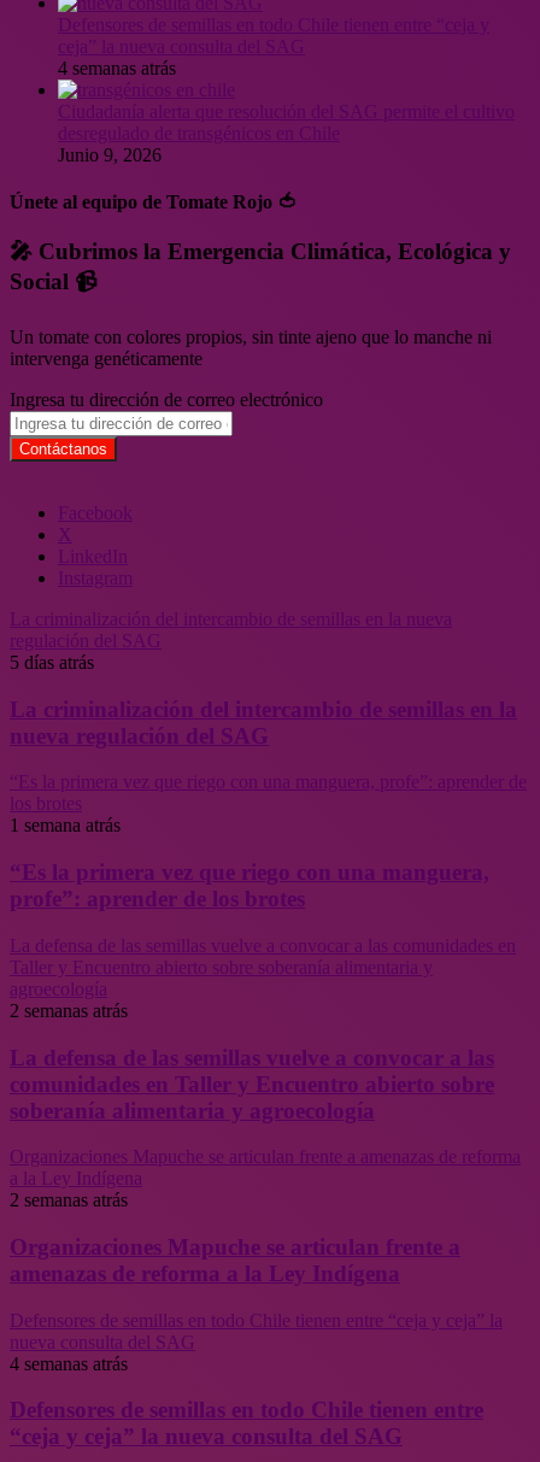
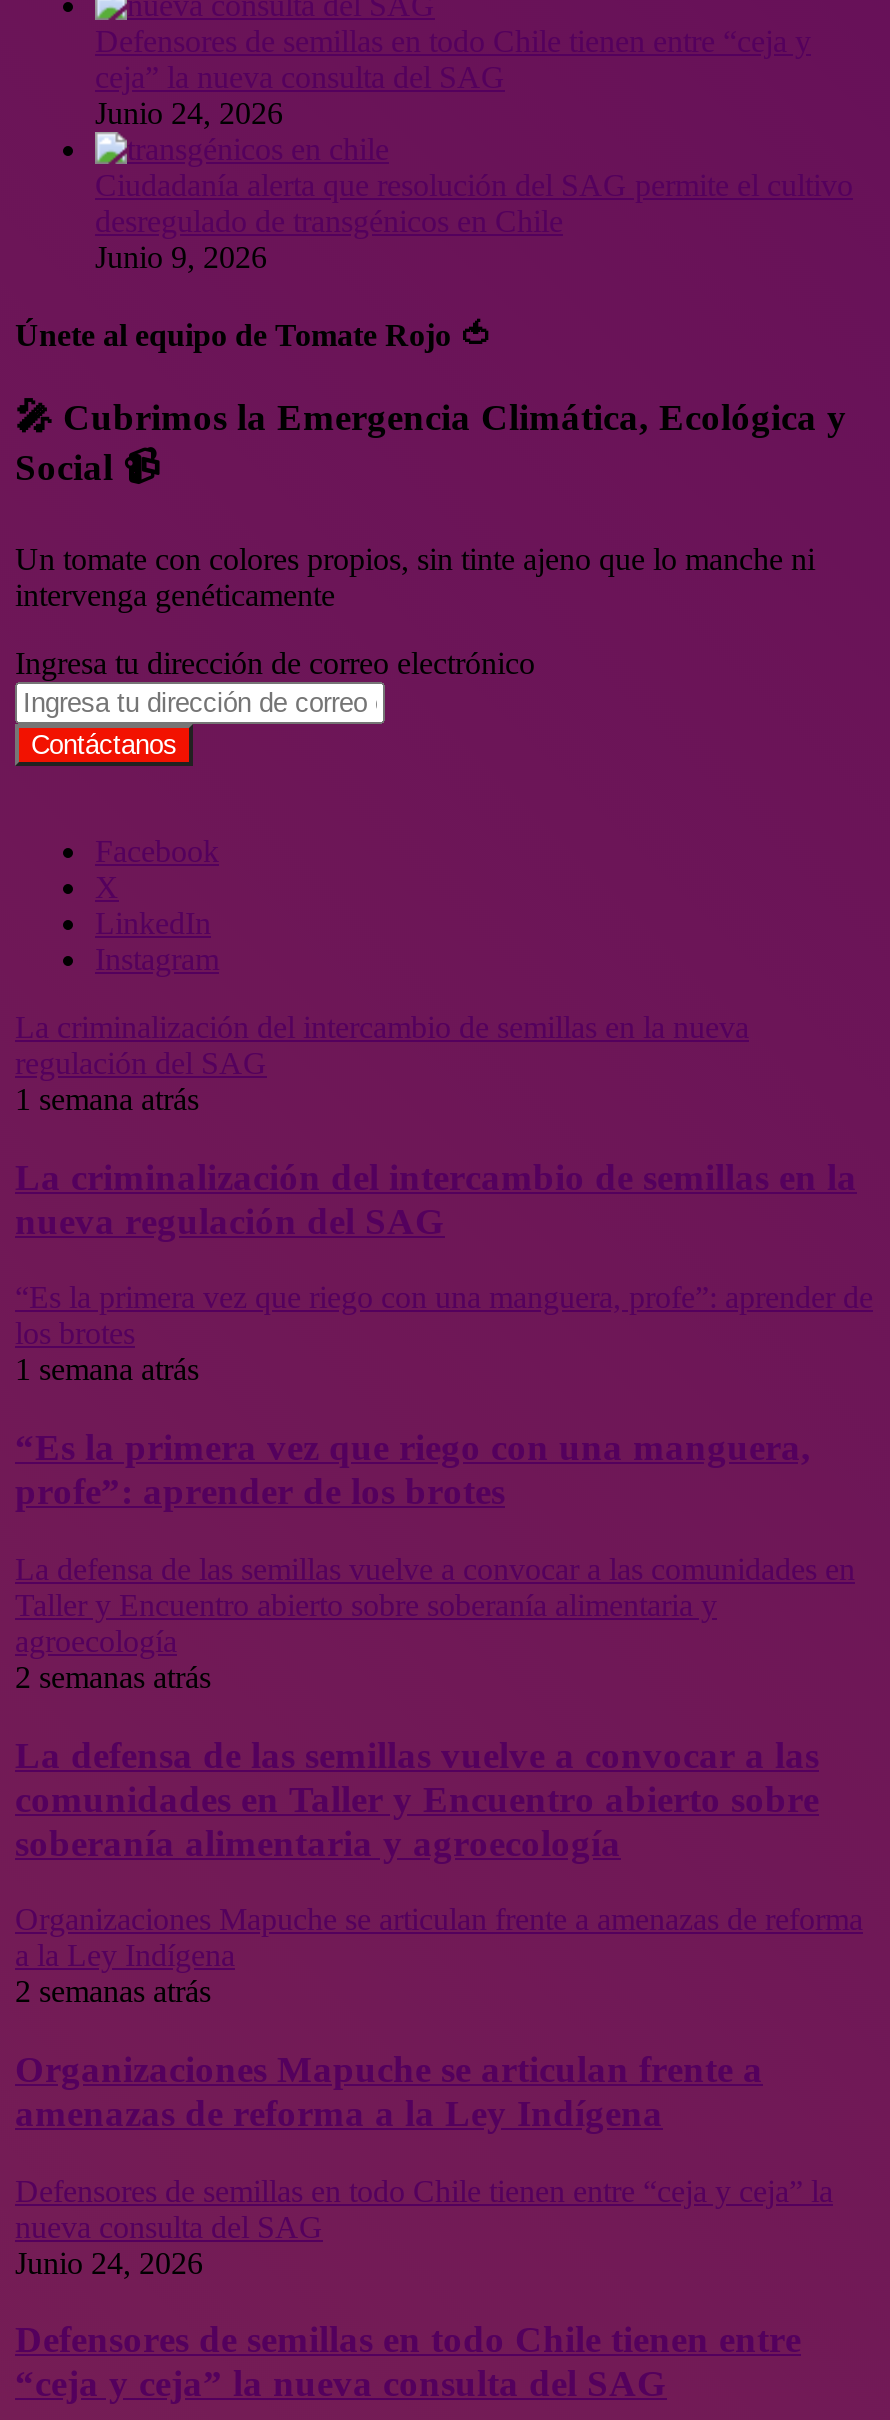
[58,57,176,78] 4 semanas atrás -> [95,95,283,129] Junio 24, 2026
[10,652,94,672] 5 días atrás -> [15,1082,199,1116] 1 semana atrás
[10,1353,128,1374] 4 semanas atrás -> [15,2245,203,2279] Junio 24, 2026

